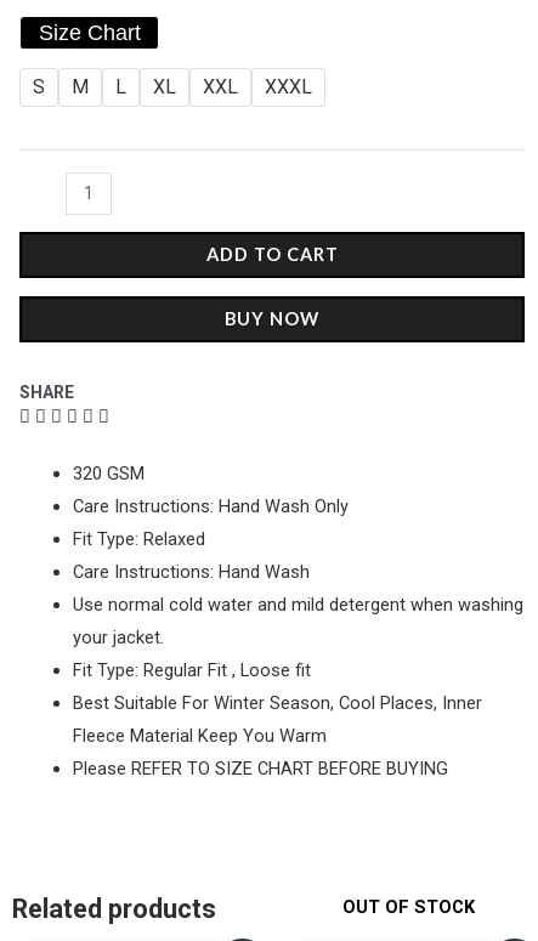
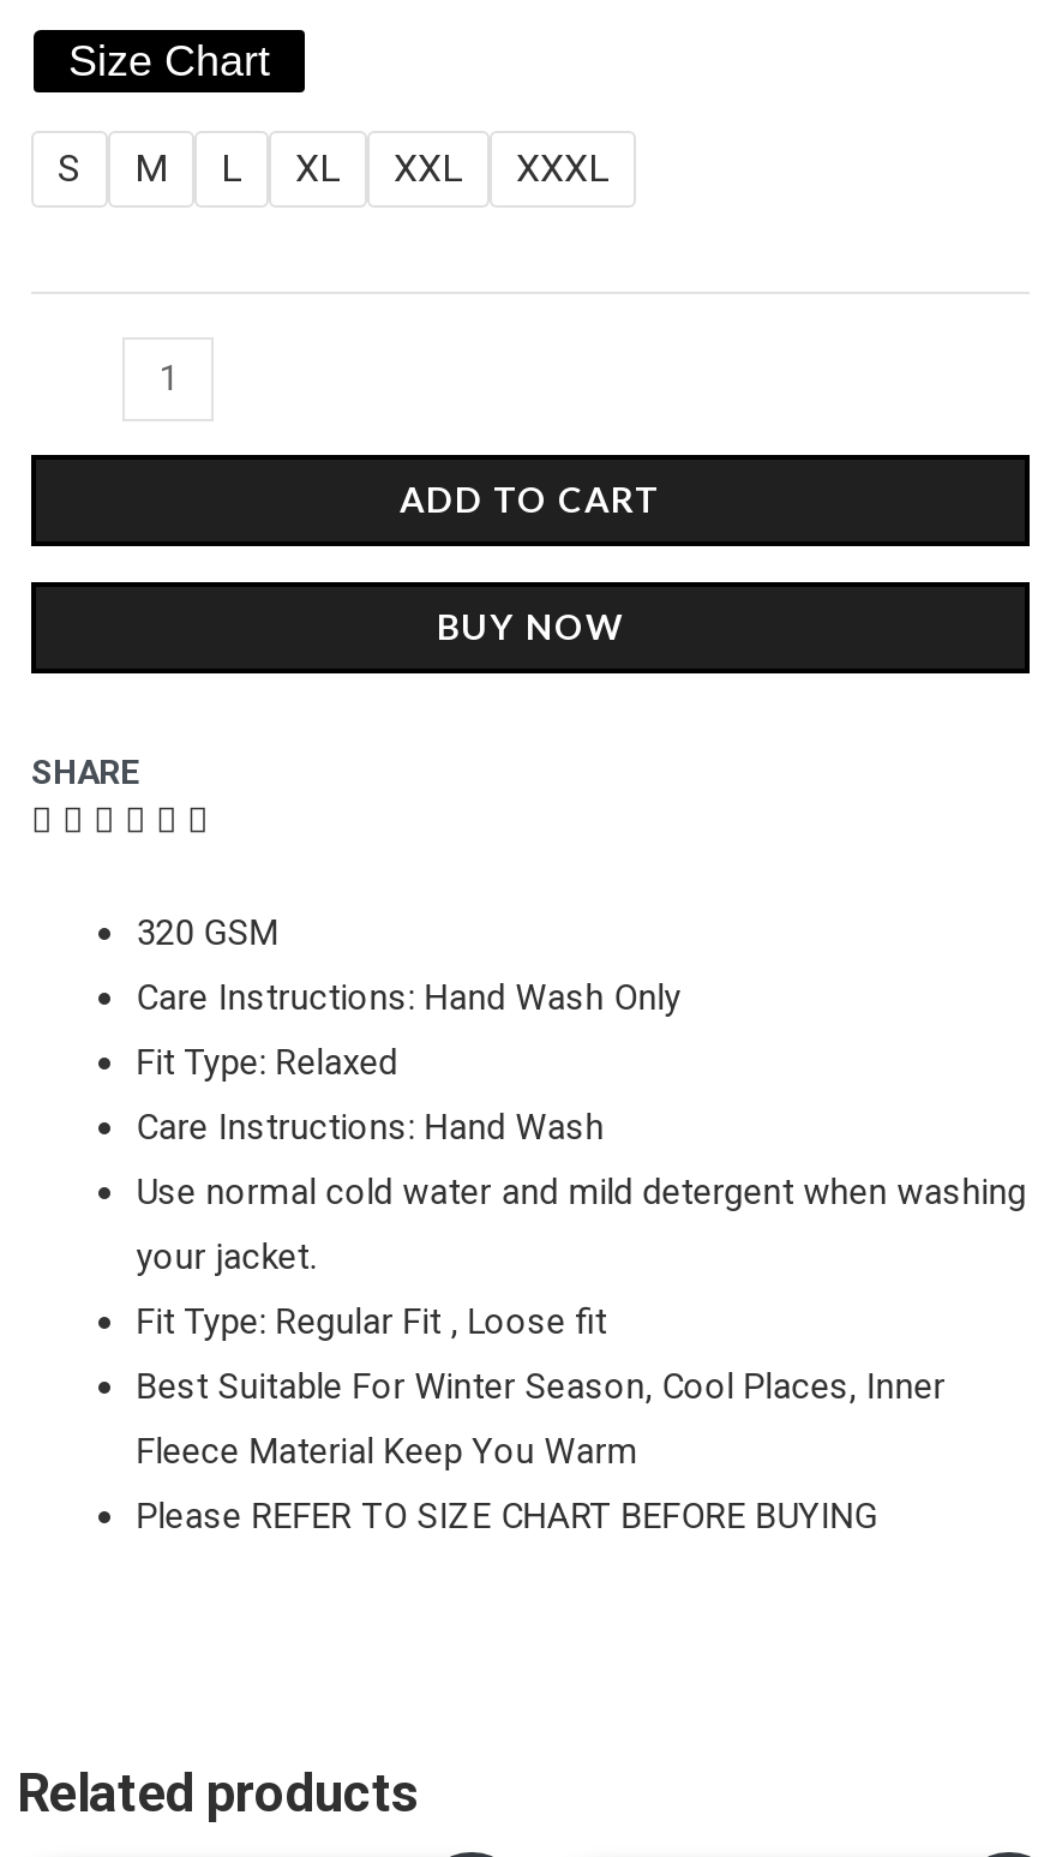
[342,896,474,918] OUT OF STOCK -> none

